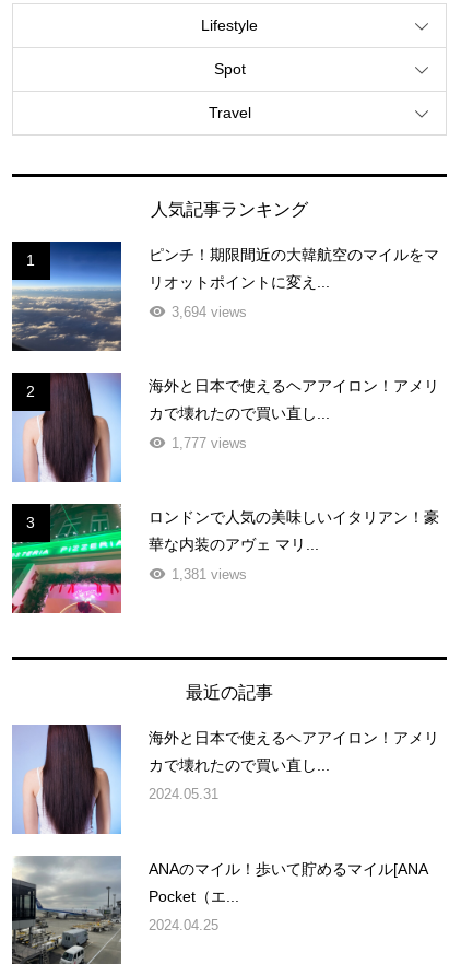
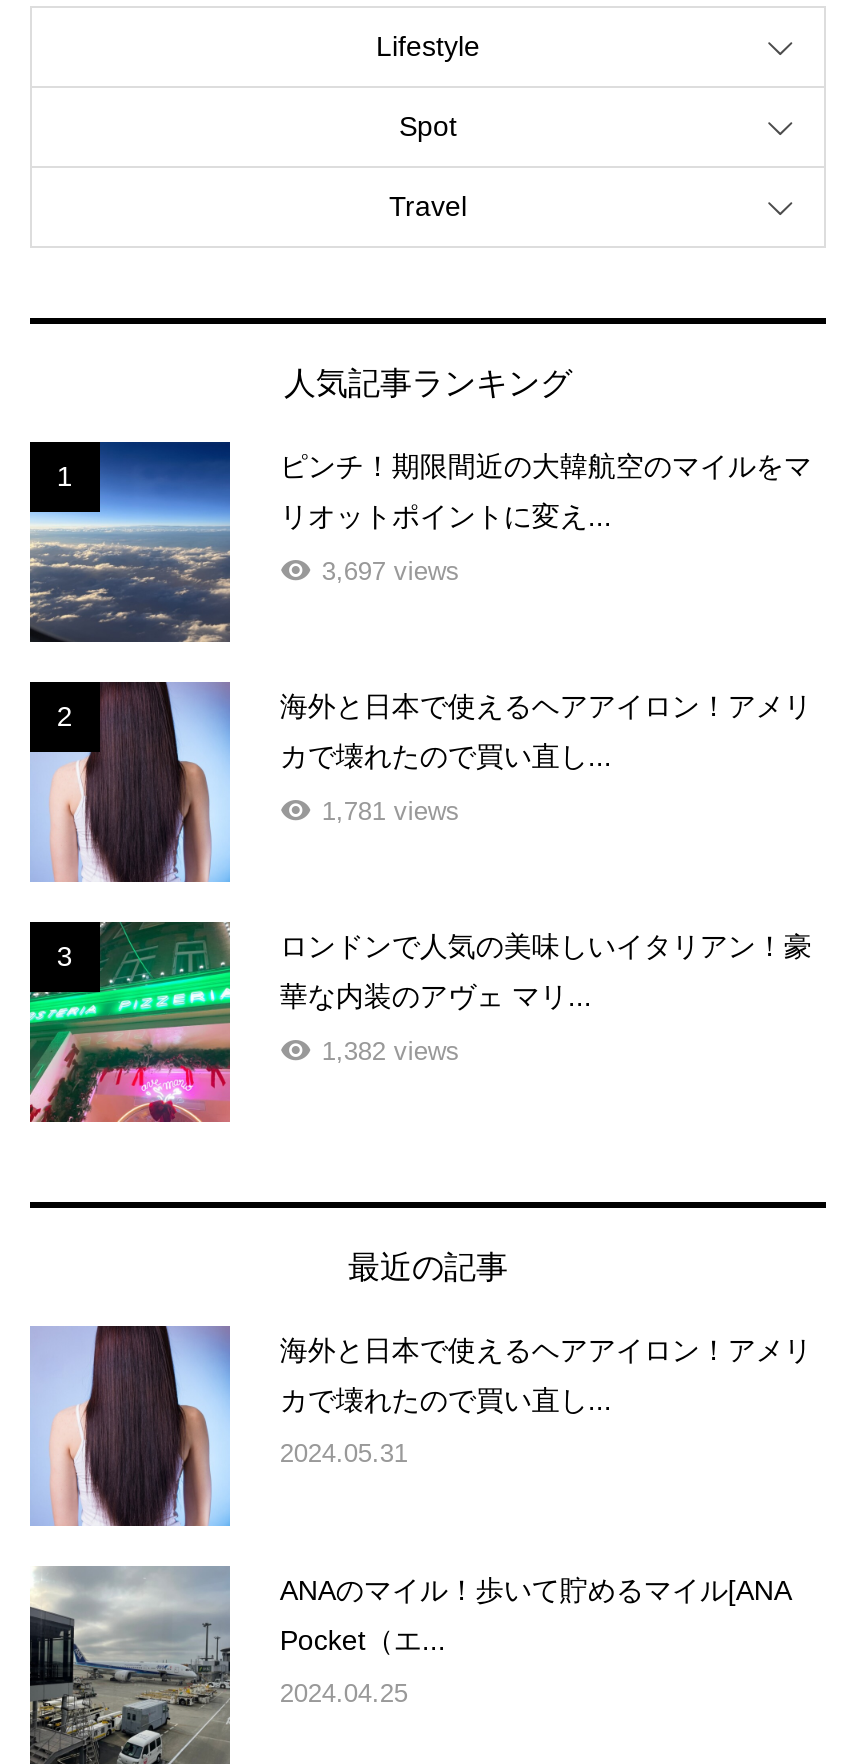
[171,304,247,320] 3,694 views -> [322,556,460,586] 3,697 views
[171,435,247,451] 1,777 views -> [322,796,460,826] 1,781 views
[171,566,247,582] 1,381 views -> [322,1036,460,1066] 1,382 views

